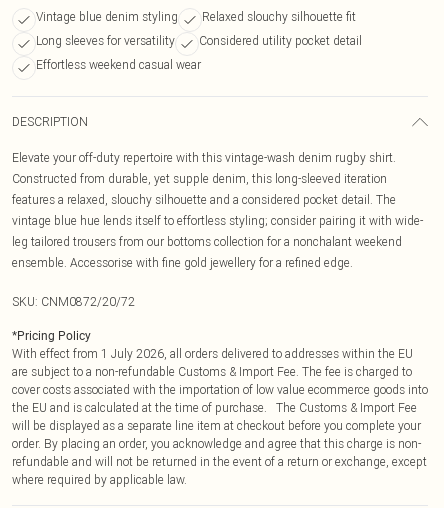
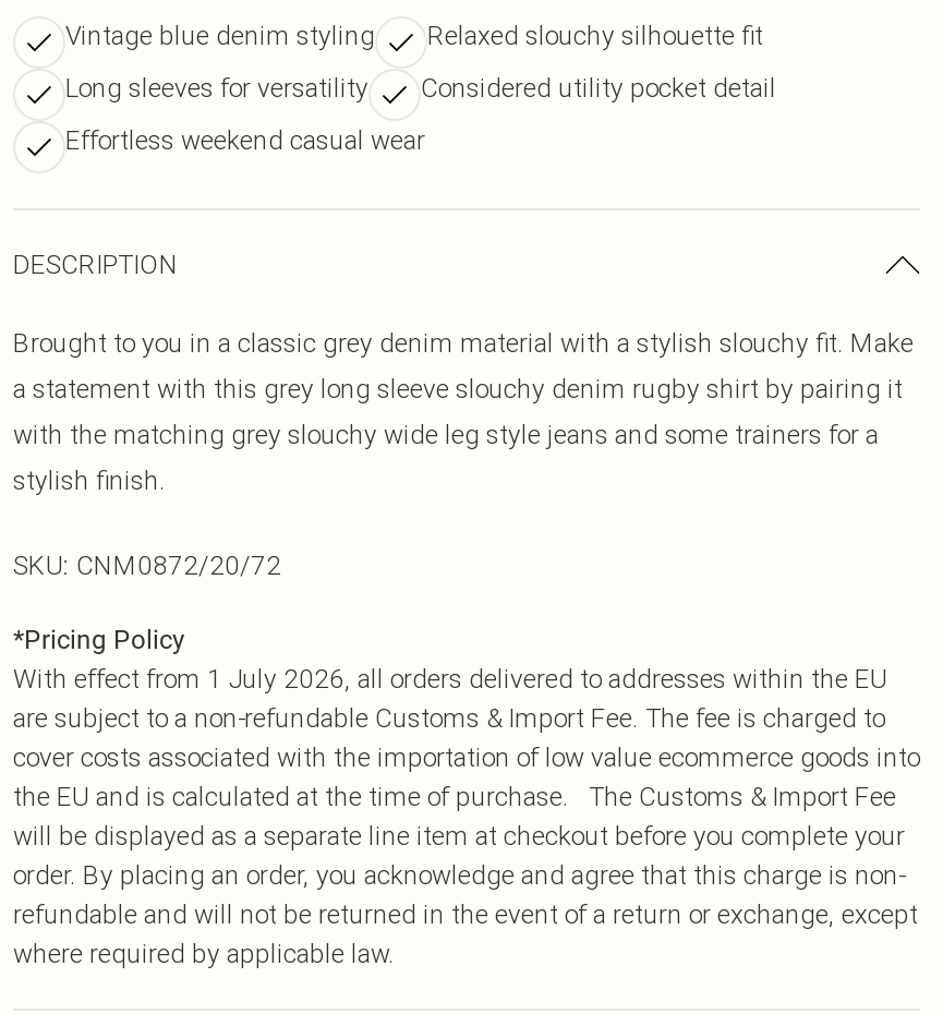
[12,150,423,270] Elevate your off-duty repertoire with this vintage-wash denim rugby shirt. | Constructed from durable, yet supple denim, this long-sleeved iteration | features a relaxed, slouchy silhouette and a considered pocket detail. The | vintage blue hue lends itself to effortless styling; consider pairing it with wide- | leg tailored trousers from our bottoms collection for a nonchalant weekend | ensemble. Accessorise with fine gold jewellery for a refined edge. -> [13,326,914,496] Brought to you in a classic grey denim material with a stylish slouchy fit. Make | a statement with this grey long sleeve slouchy denim rugby shirt by pairing it | with the matching grey slouchy wide leg style jeans and some trainers for a | stylish finish.

